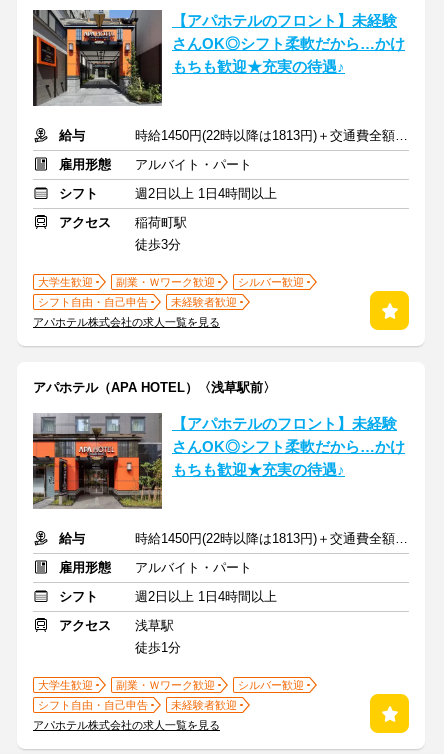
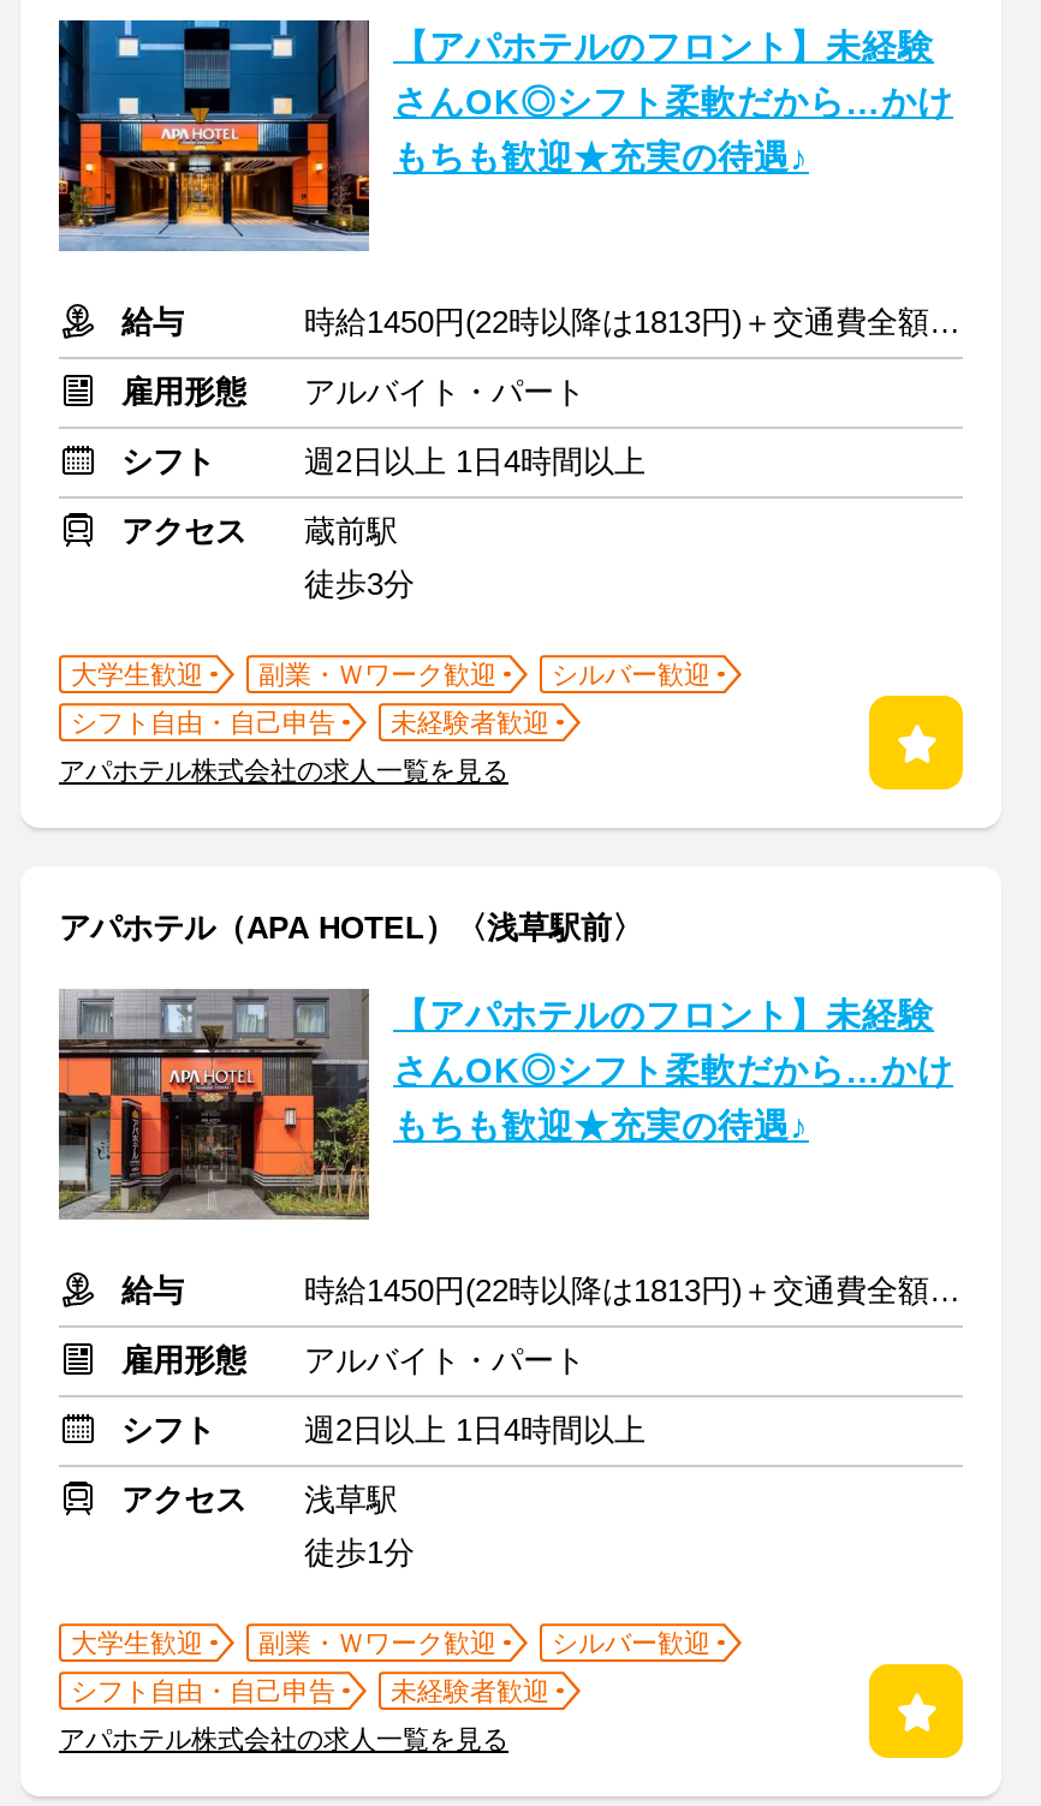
[32,9,163,107] [image] -> [56,18,371,251] [image]
[135,215,187,230] 稲荷町駅 -> [304,513,398,549] 蔵前駅

